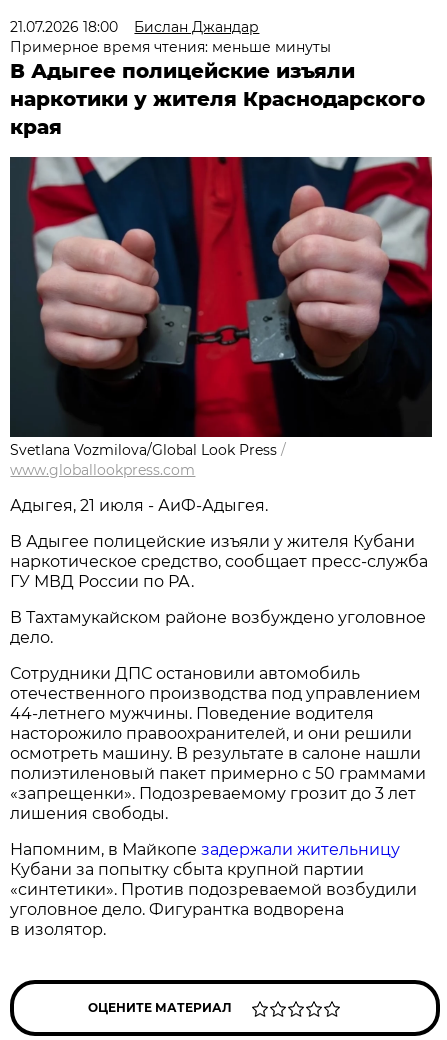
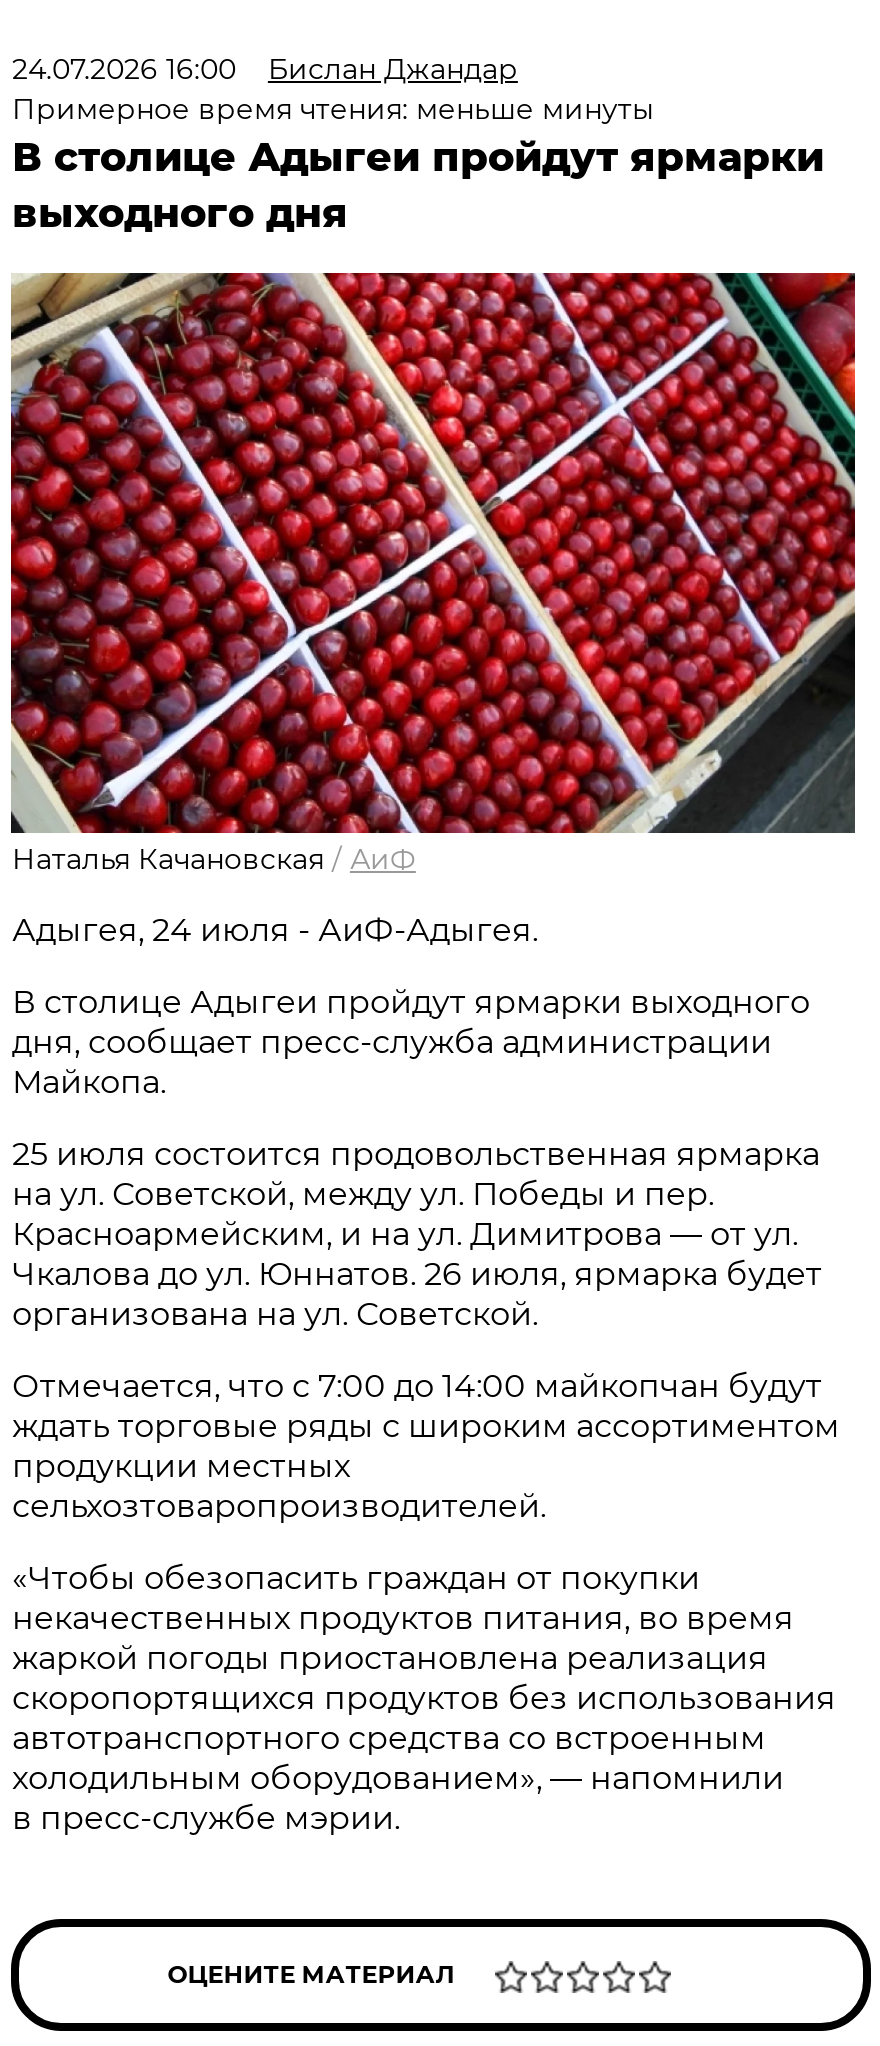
[10,18,259,36] 21.07.2026 18:00 Бислан Джандар -> [12,51,518,87] 24.07.2026 16:00 Бислан Джандар
[10,59,425,139] В Адыгее полицейские изъяли | наркотики у жителя Краснодарского | края -> [12,133,824,237] В столице Адыгеи пройдут ярмарки | выходного дня
[9,156,433,479] [image] | Svetlana Vozmilova/Global Look Press / | www.globallookpress.com -> [9,271,857,877] [image] | Наталья Качановская / АиФ
[10,496,268,515] Адыгея, 21 июля - АиФ-Адыгея. -> [12,911,538,949] Адыгея, 24 июля - АиФ-Адыгея.
[10,532,428,591] В Адыгее полицейские изъяли у жителя Кубани | наркотическое средство, сообщает пресс-служба | ГУ МВД России по РА. -> [12,983,810,1101] В столице Адыгеи пройдут ярмарки выходного | дня, сообщает пресс-служба администрации | Майкопа.
[10,608,426,647] В Тахтамукайском районе возбуждено уголовное | дело. -> [12,1135,822,1333] 25 июля состоится продовольственная ярмарка | на ул. Советской, между ул. Победы и пер. | Красноармейским, и на ул. Димитрова — от ул. | Чкалова до ул. Юннатов. 26 июля, ярмарка будет | организована на ул. Советской.
[10,664,426,823] Сотрудники ДПС остановили автомобиль | отечественного производства под управлением | 44-летнего мужчины. Поведение водителя | насторожило правоохранителей, и они решили | осмотреть машину. В результате в салоне нашли | полиэтиленовый пакет примерно с 50 граммами | «запрещенки». Подозреваемому грозит до 3 лет | лишения свободы. -> [12,1367,840,1525] Отмечается, что с 7:00 до 14:00 майкопчан будут | ждать торговые ряды с широким ассортиментом | продукции местных | сельхозтоваропроизводителей.
[10,840,417,939] Напомним, в Майкопе задержали жительницу | Кубани за попытку сбыта крупной партии | «синтетики». Против подозреваемой возбудили | уголовное дело. Фигурантка водворена | в изолятор. -> [12,1559,836,1837] «Чтобы обезопасить граждан от покупки | некачественных продуктов питания, во время | жаркой погоды приостановлена реализация | скоропортящихся продуктов без использования | автотранспортного средства со встроенным | холодильным оборудованием», — напомнили | в пресс-службе мэрии.

